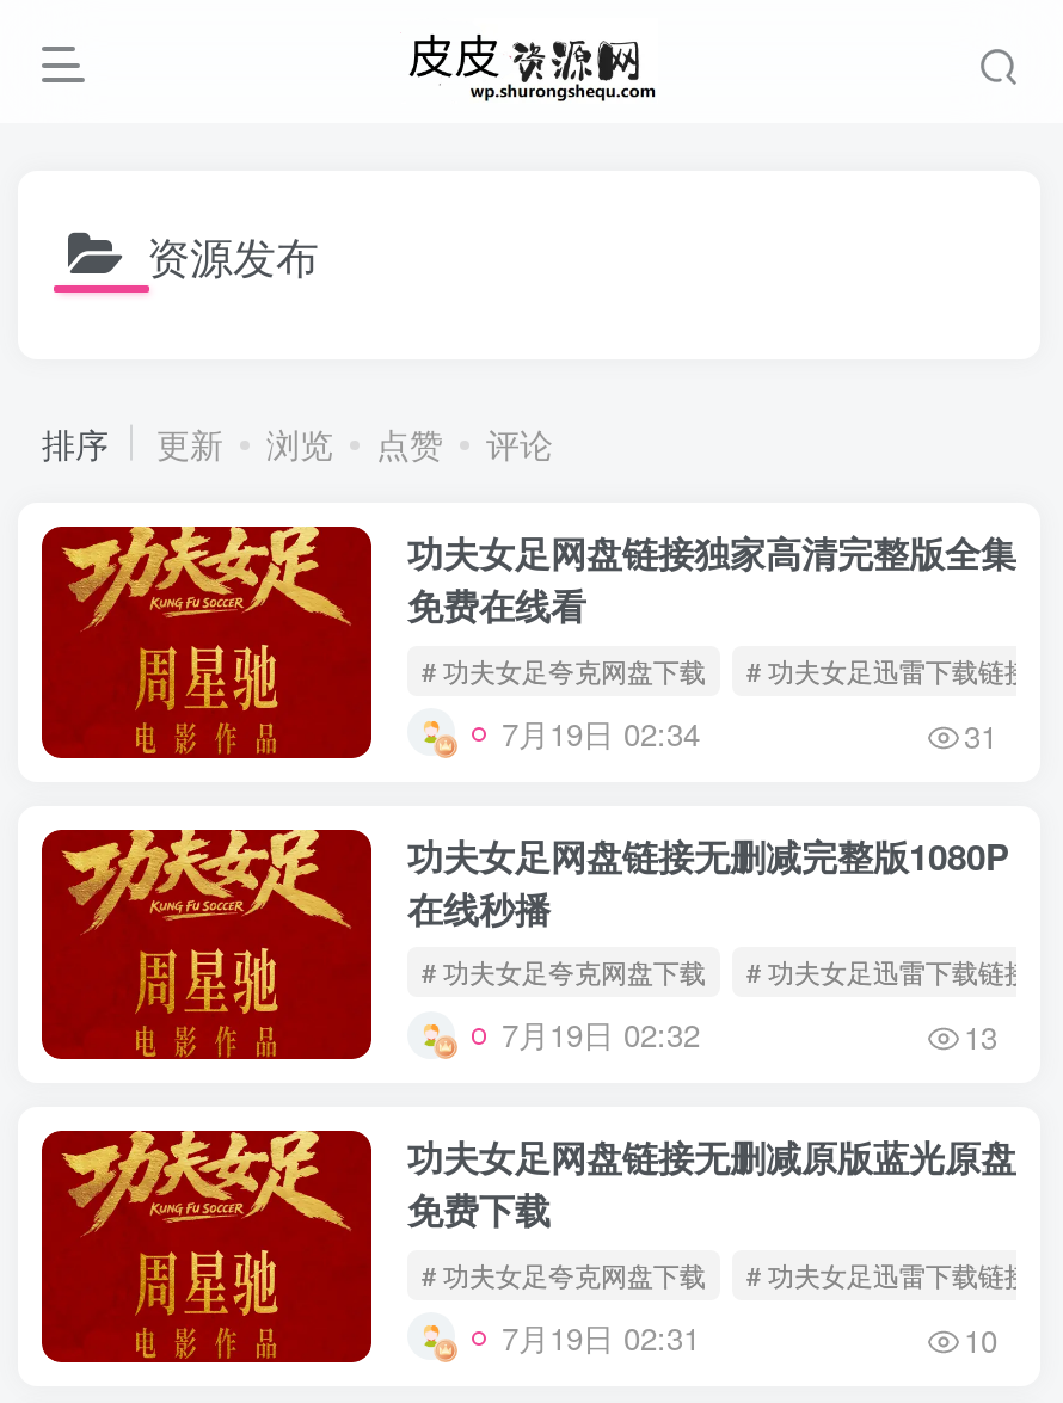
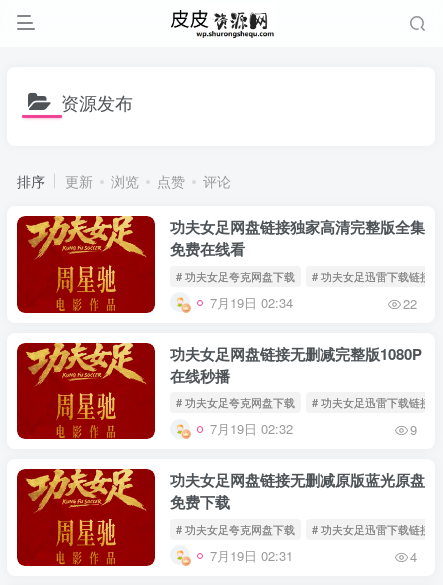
[964,712,997,757] 31 -> [403,294,417,313] 22
[964,1014,997,1060] 13 -> [410,420,417,439] 9
[964,1317,997,1362] 10 -> [410,547,417,566] 4

